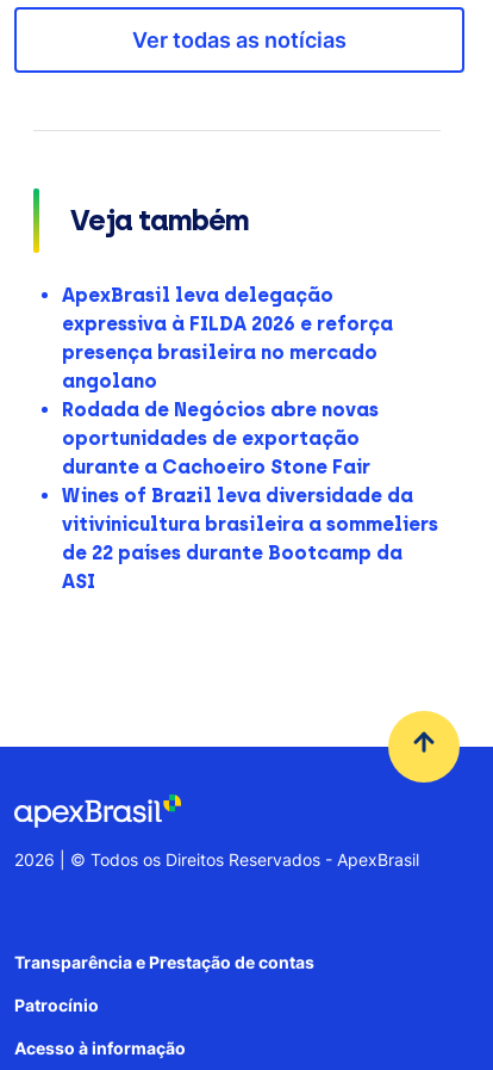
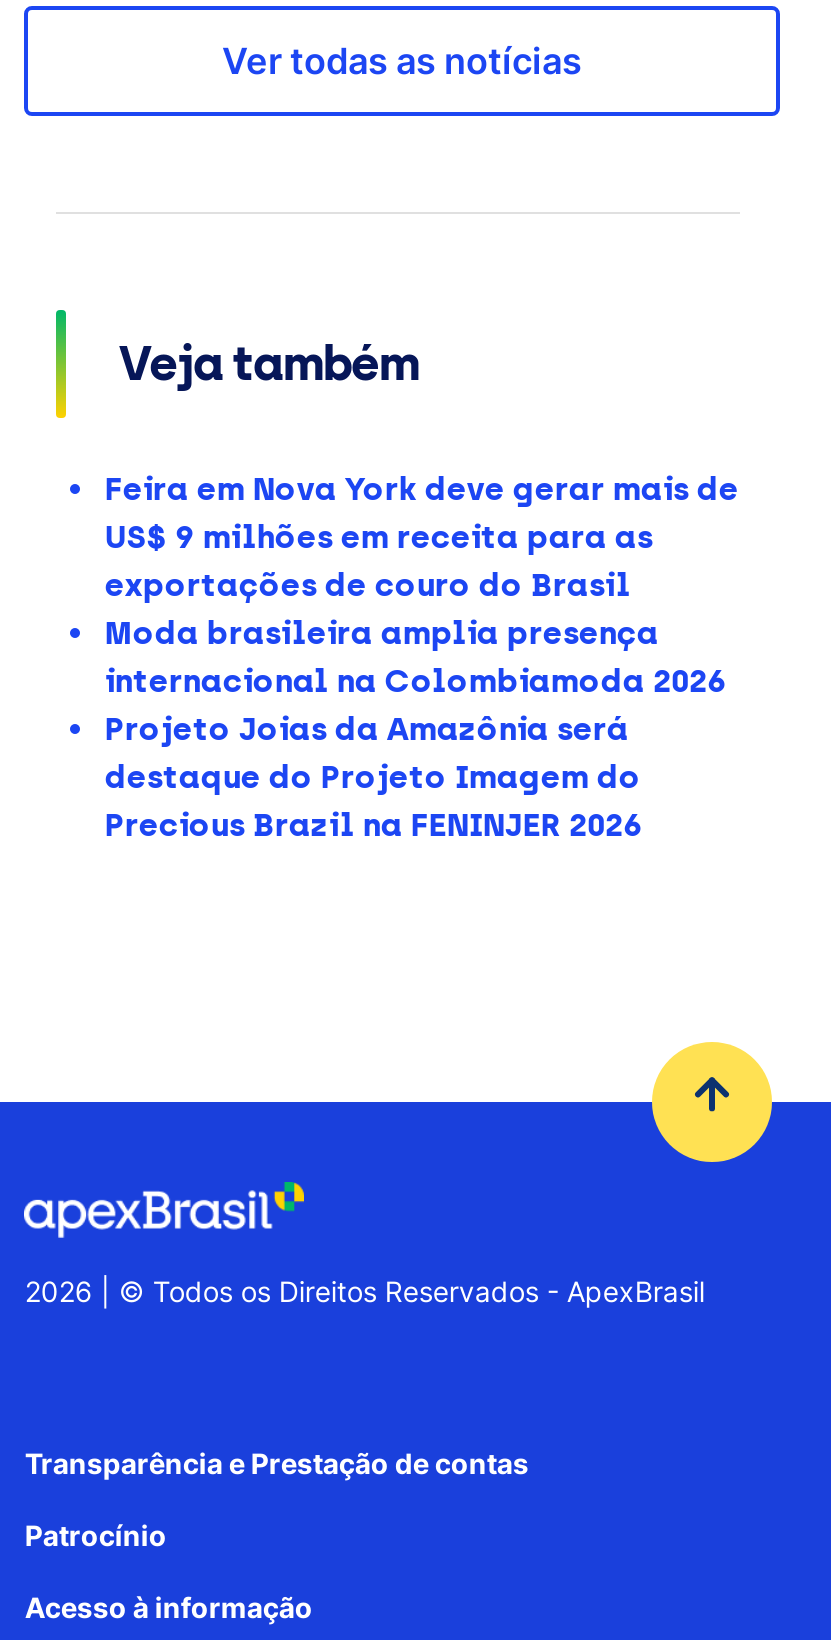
[62,284,439,593] ApexBrasil leva delegação | expressiva à FILDA 2026 e reforça | presença brasileira no mercado | angolano | Rodada de Negócios abre novas | oportunidades de exportação | durante a Cachoeiro Stone Fair | Wines of Brazil leva diversidade da | vitivinicultura brasileira a sommeliers | de 22 países durante Bootcamp da | ASI -> [105,470,739,844] Feira em Nova York deve gerar mais de | US$ 9 milhões em receita para as | exportações de couro do Brasil | Moda brasileira amplia presença | internacional na Colombiamoda 2026 | Projeto Joias da Amazônia será | destaque do Projeto Imagem do | Precious Brazil na FENINJER 2026

